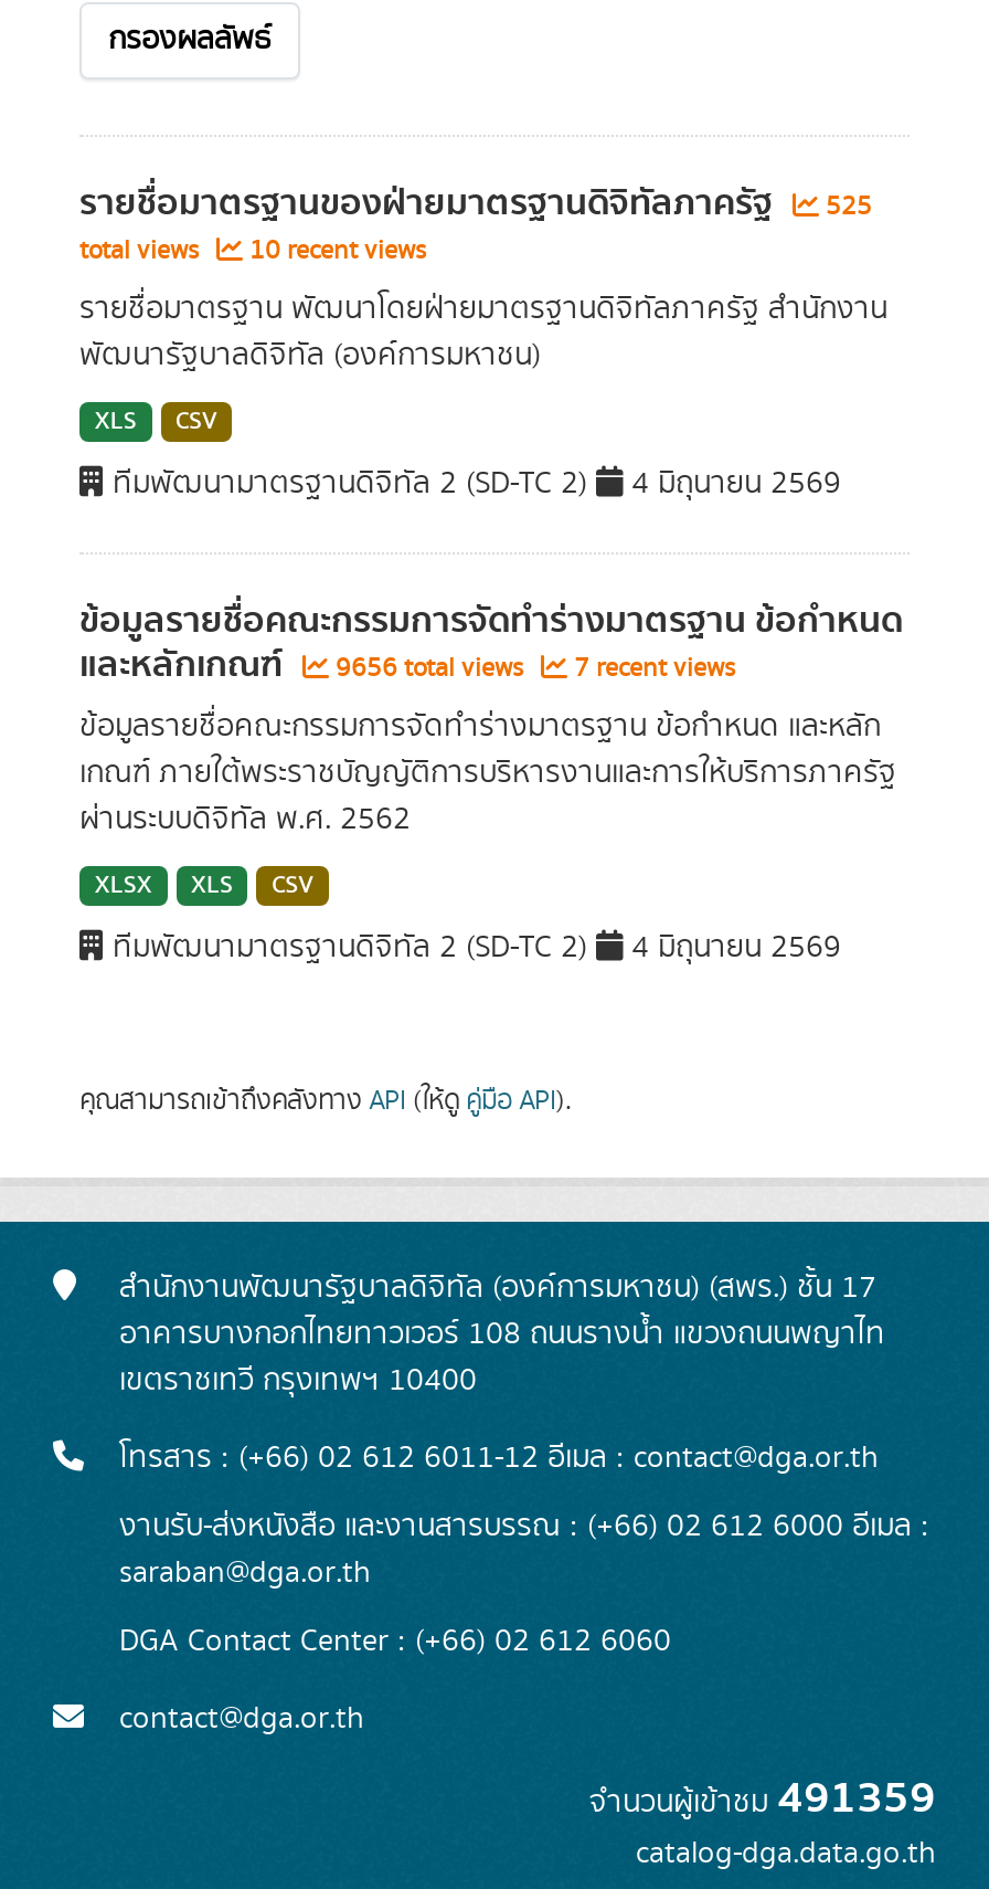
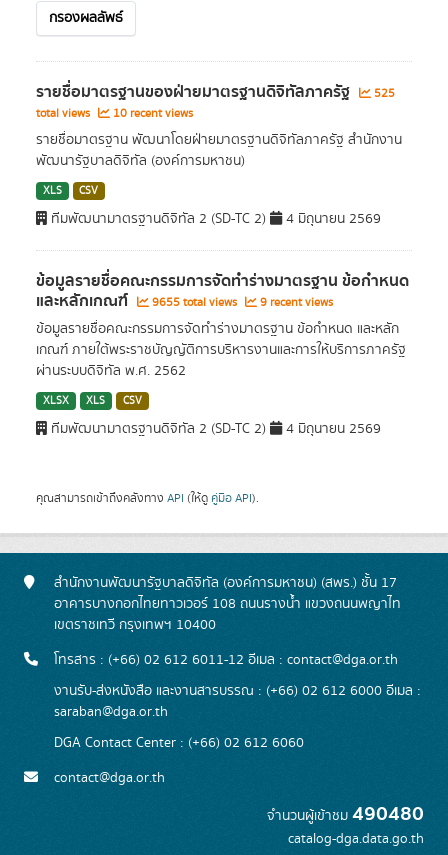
[329,650,530,687] 9656 total views -> [149,294,240,311] 9655 total views
[567,650,735,687] 7 recent views -> [257,294,333,311] 9 recent views
[589,1763,936,1834] จำนวนผู้เข้าชม491359 -> [267,798,424,830] จำนวนผู้เข้าชม490480

